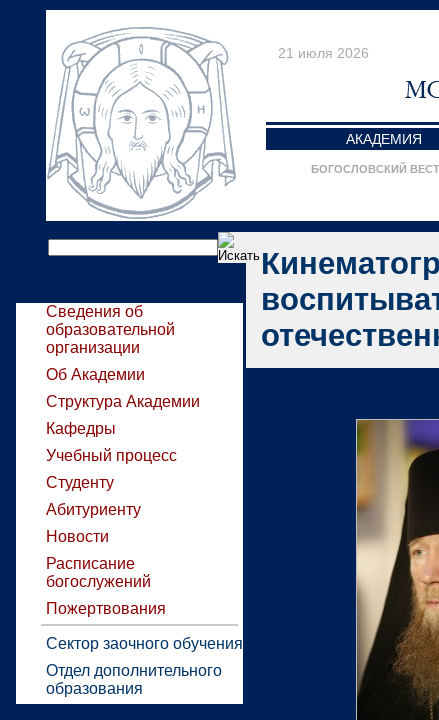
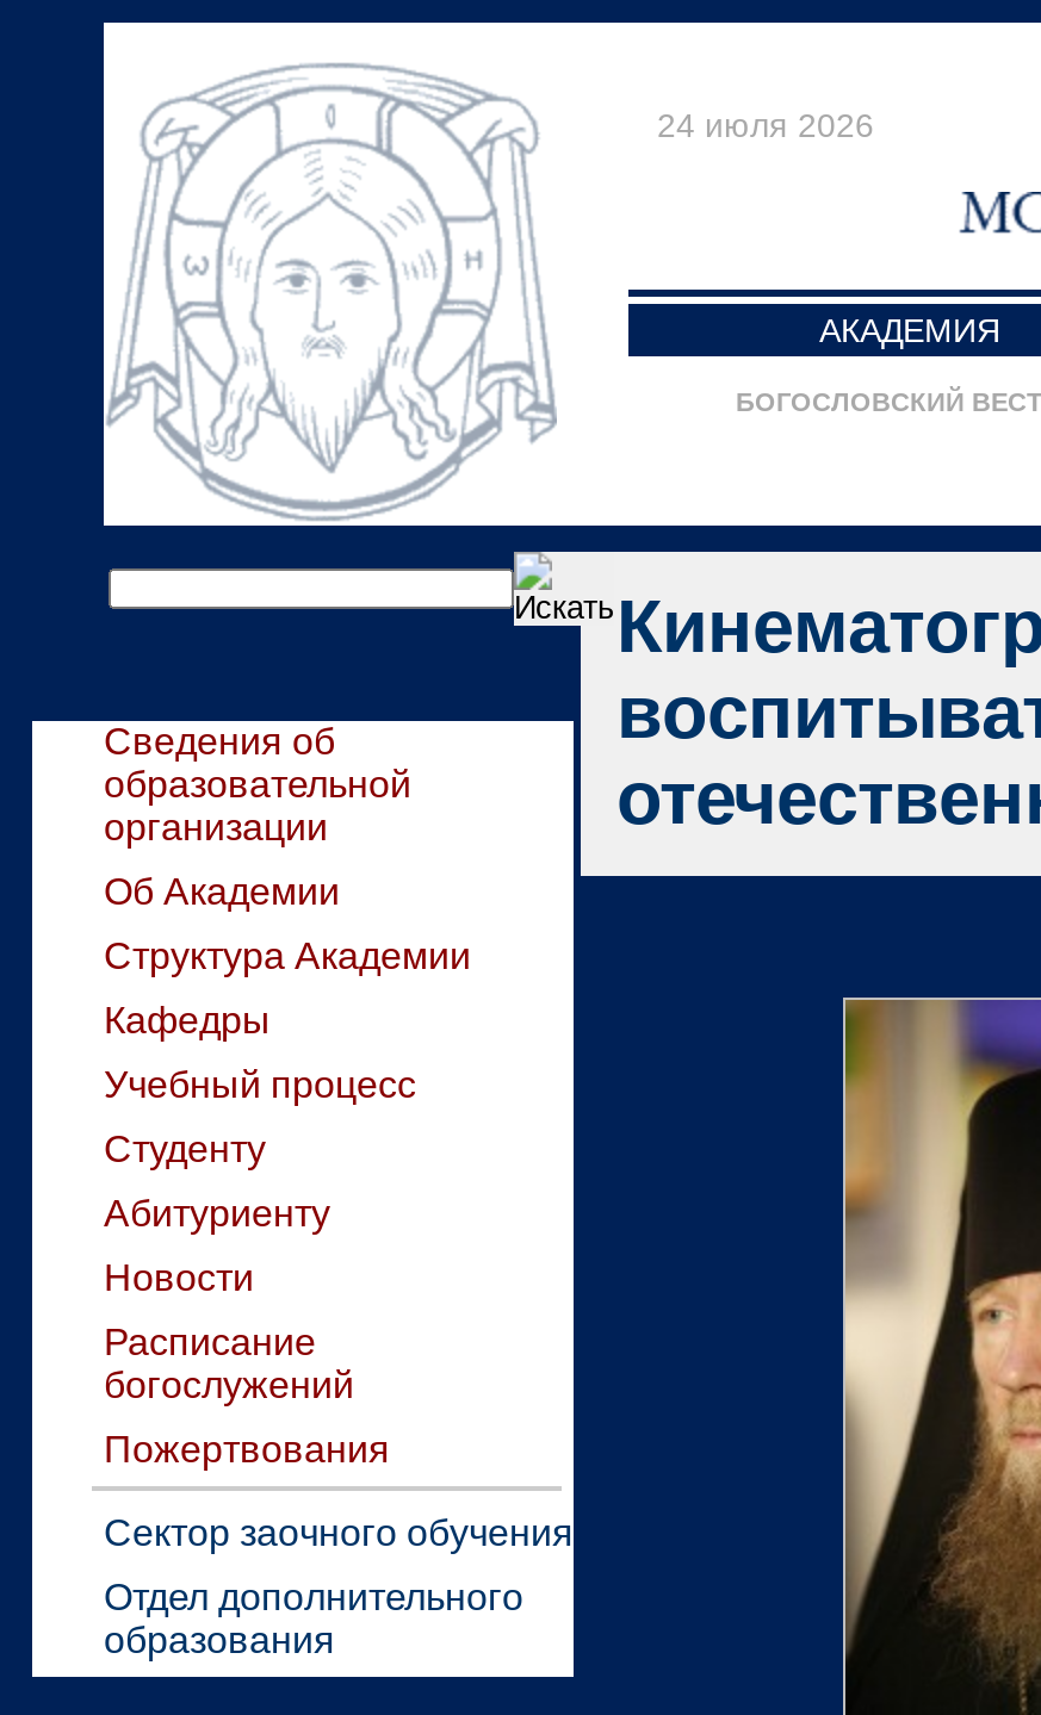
[278,45,369,61] 21 июля 2026 -> [657,106,874,144] 24 июля 2026

